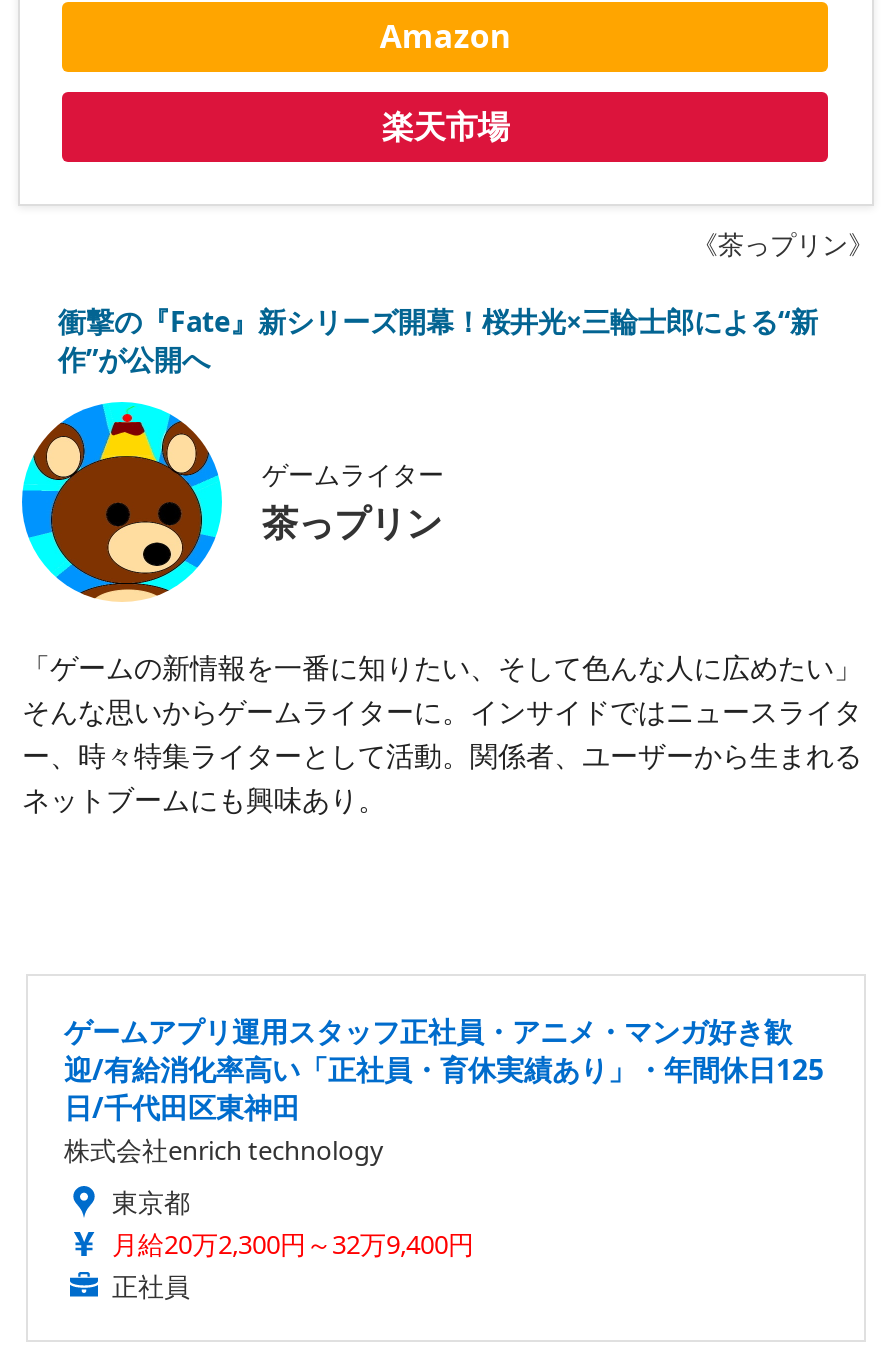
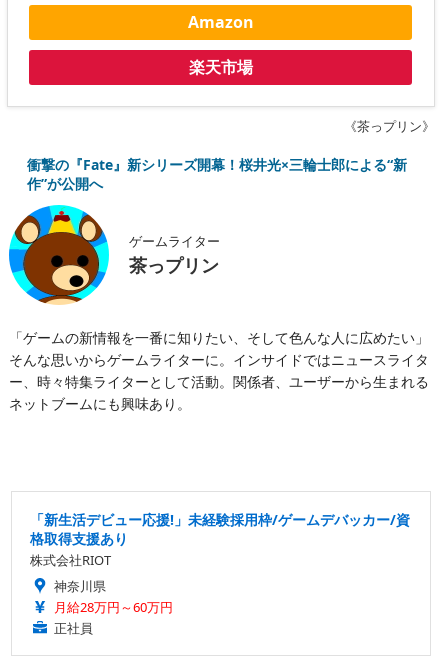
[64,1011,824,1261] ゲームアプリ運用スタッフ正社員・アニメ・マンガ好き歓 | 迎/有給消化率高い「正社員・育休実績あり」・年間休日125 | 日/千代田区東神田 | 株式会社enrich technology | 東京都 | 月給20万2,300円～32万9,400円 -> [30,509,410,615] 「新生活デビュー応援!」未経験採用枠/ゲームデバッカー/資 | 格取得支援あり | 株式会社RIOT | 神奈川県 | 月給28万円～60万円

